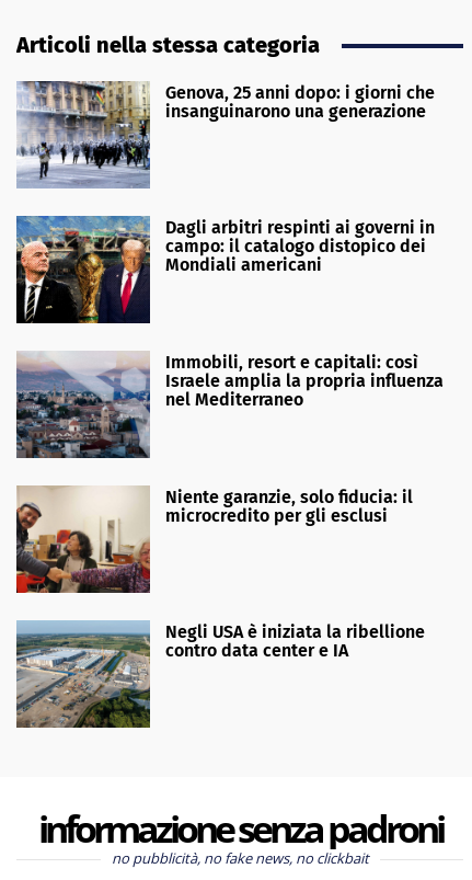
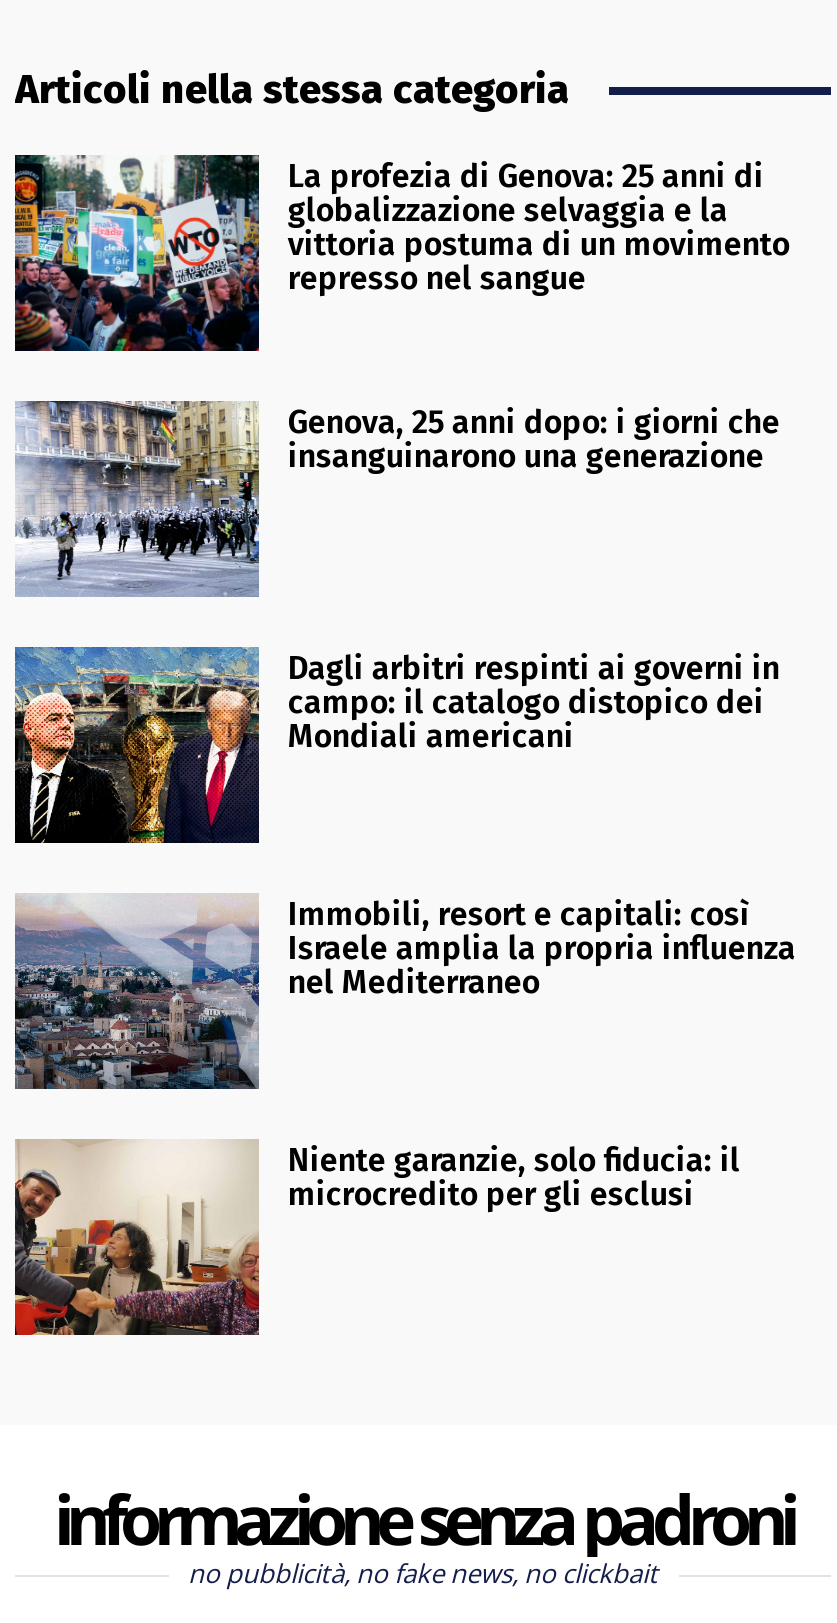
none -> [13,153,790,353] [image] | La profezia di Genova: 25 anni di | globalizzazione selvaggia e la | vittoria postuma di un movimento | represso nel sangue
moved [15,79,444,526] -> [13,397,796,1213]: [image] | Genova, 25 anni dopo: i giorni che | insanguinarono una generazione | ... | Niente garanzie, solo fiducia: il | microcredito per gli esclusi
moved [15,484,152,595] -> [13,1137,263,1339]: [image]
[15,620,425,729] [image] | Negli USA è iniziata la ribellione | contro data center e IA -> none

